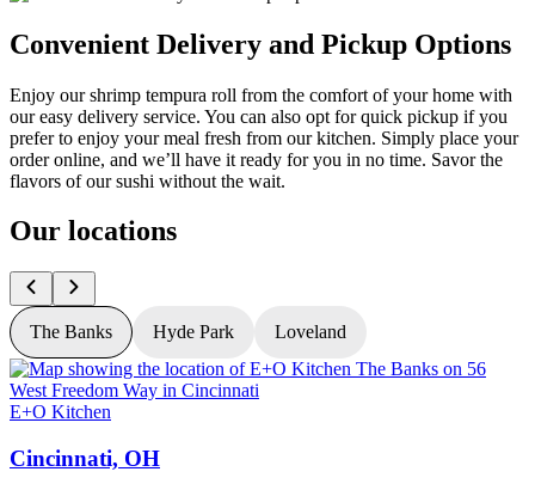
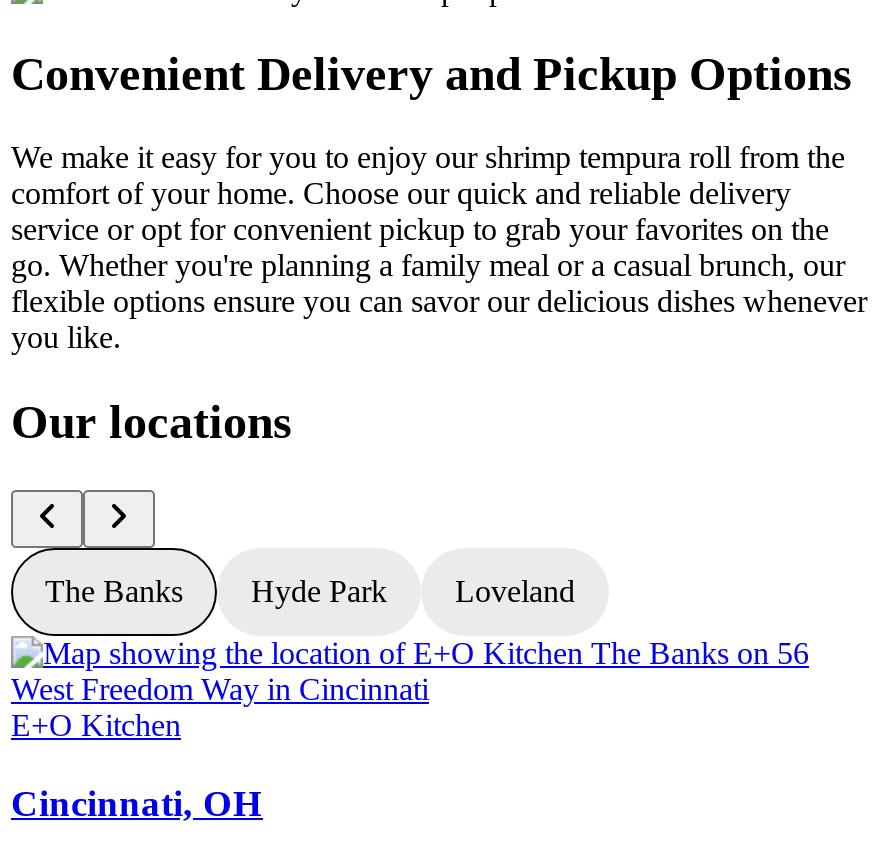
[10,84,518,191] Enjoy our shrimp tempura roll from the comfort of your home with | our easy delivery service. You can also opt for quick pickup if you | prefer to enjoy your meal fresh from our kitchen. Simply place your | order online, and we’ll have it ready for you in no time. Savor the | flavors of our sushi without the wait. -> [11,141,867,355] We make it easy for you to enjoy our shrimp tempura roll from the | comfort of your home. Choose our quick and reliable delivery | service or opt for convenient pickup to grab your favorites on the | go. Whether you're planning a family meal or a casual brunch, our | flexible options ensure you can savor our delicious dishes whenever | you like.

